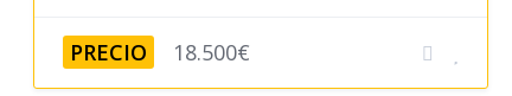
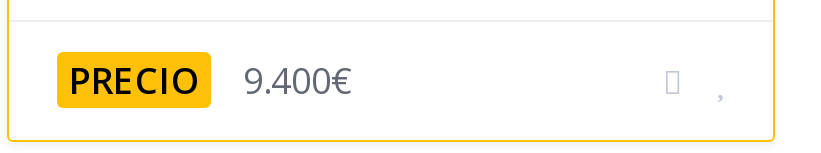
[70,38,250,66] PRECIO 18.500€ -> [69,56,353,104] PRECIO 9.400€

